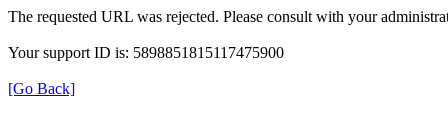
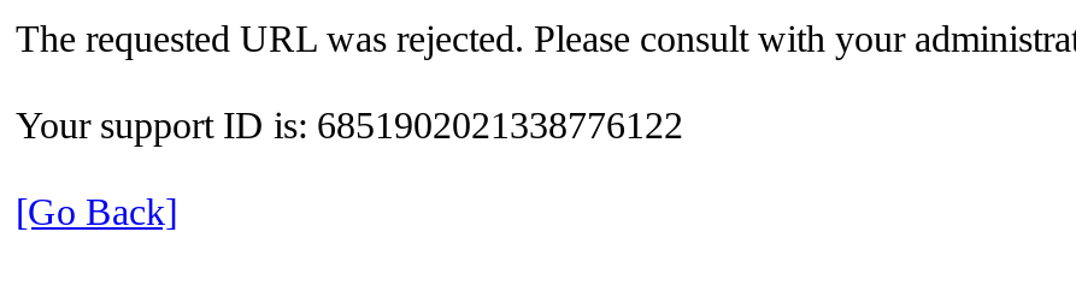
[8,44,284,61] Your support ID is: 5898851815117475900 -> [16,105,683,145] Your support ID is: 6851902021338776122

